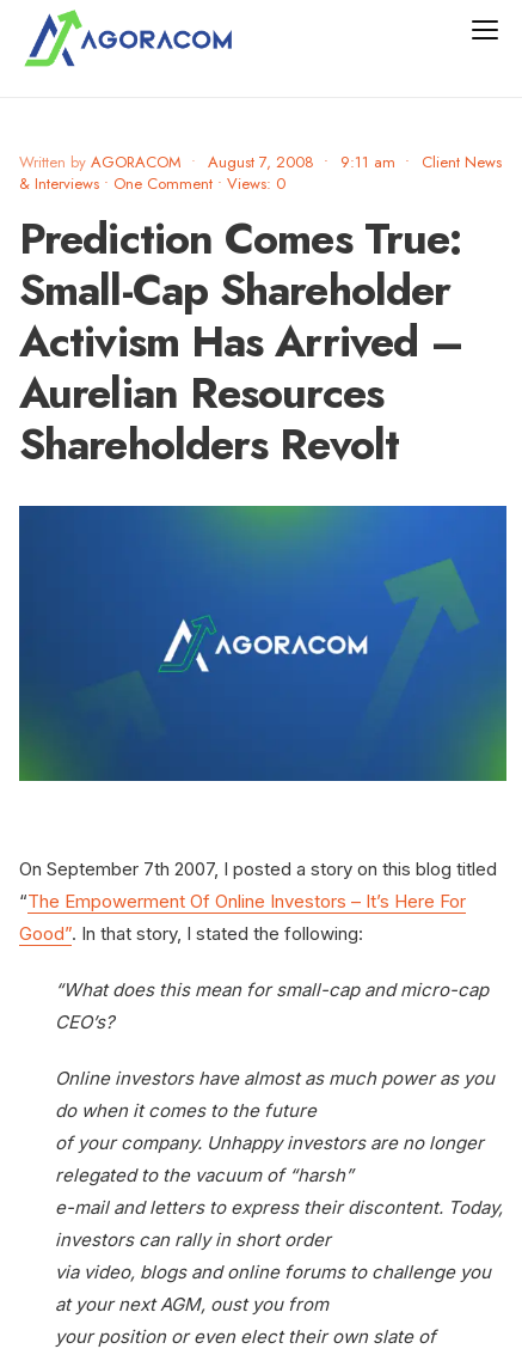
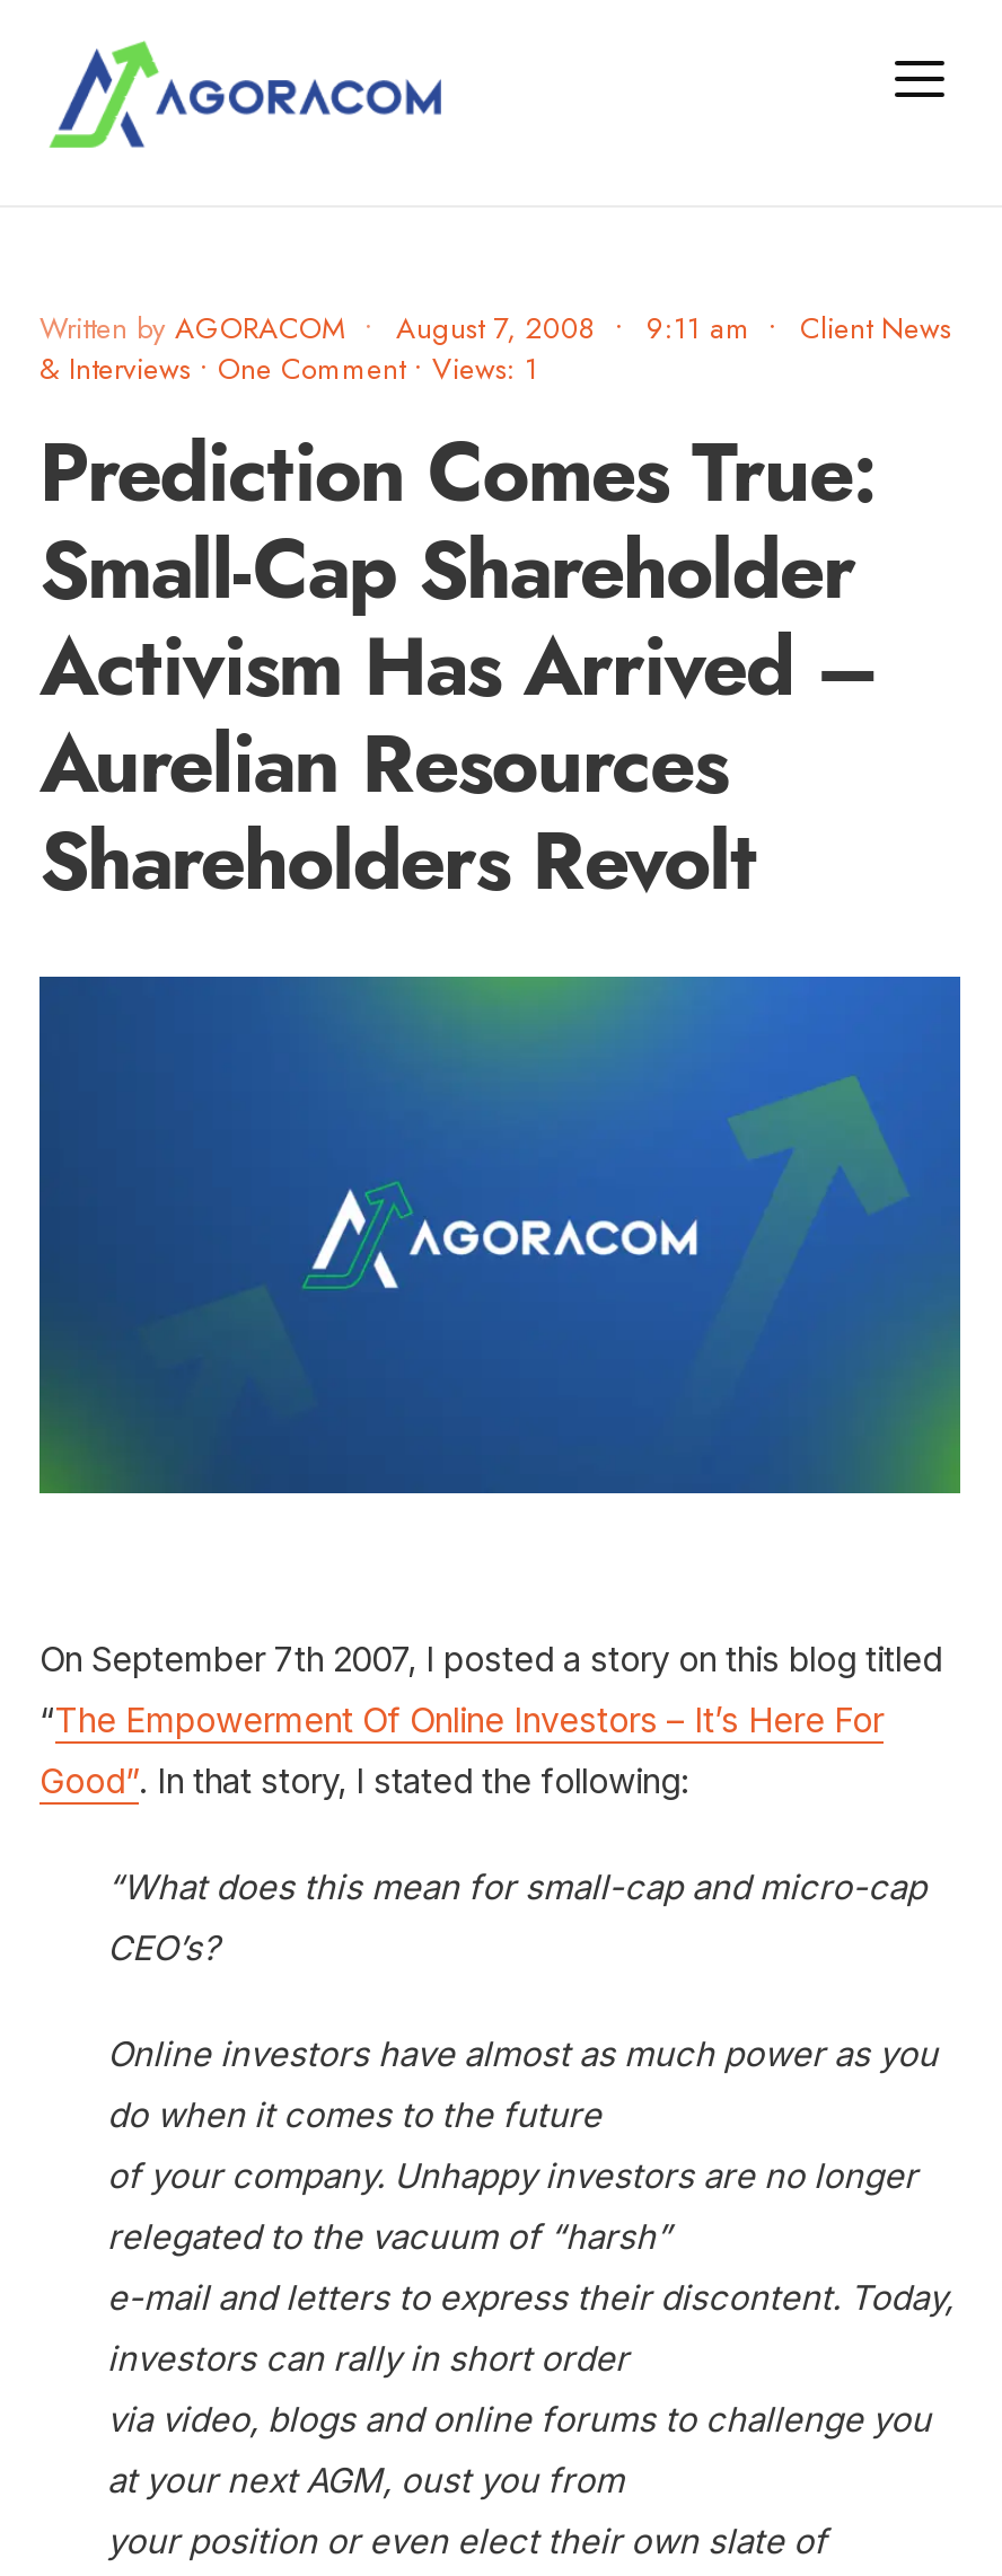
[19,172,285,195] & Interviews • One Comment • Views: 0 -> [39,347,538,390] & Interviews • One Comment • Views: 1

